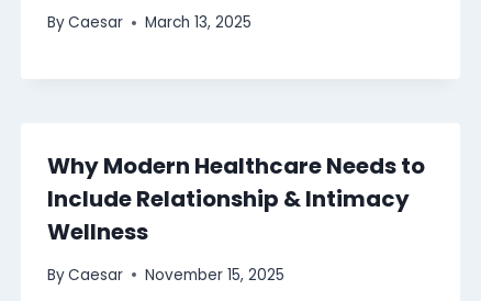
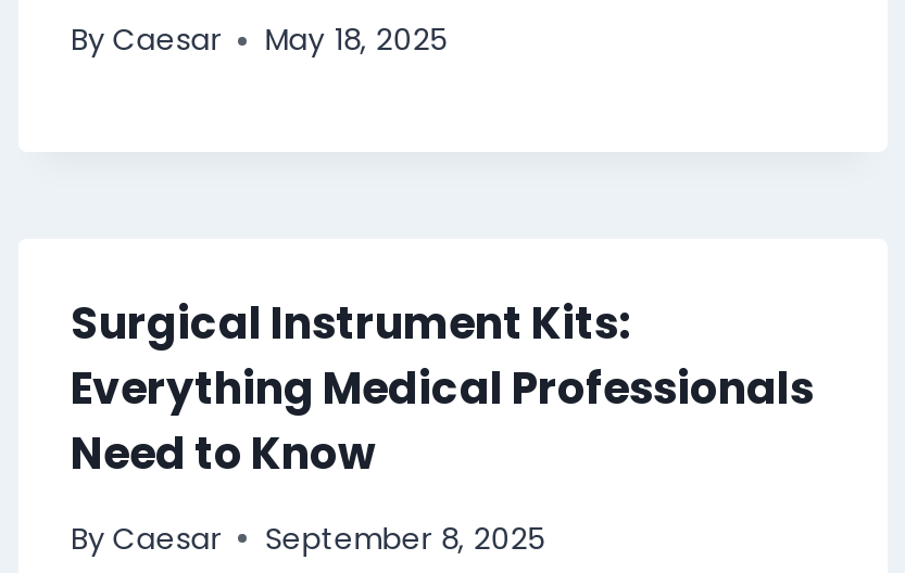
[47,12,252,33] By Caesar March 13, 2025 -> [71,20,447,61] By Caesar May 18, 2025
[47,151,425,248] Why Modern Healthcare Needs to | Include Relationship & Intimacy | Wellness -> [71,294,814,485] Surgical Instrument Kits: | Everything Medical Professionals | Need to Know
[47,265,285,286] By Caesar November 15, 2025 -> [71,519,545,560] By Caesar September 8, 2025

